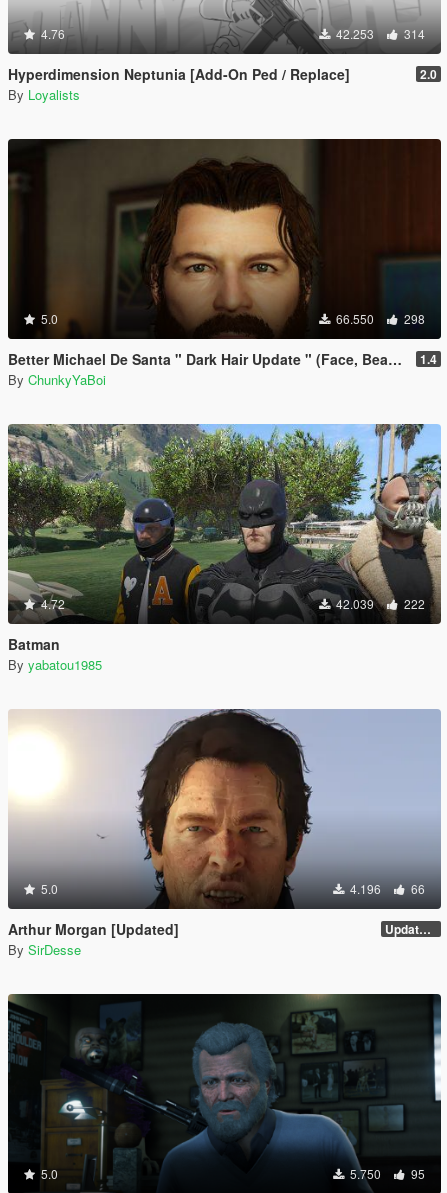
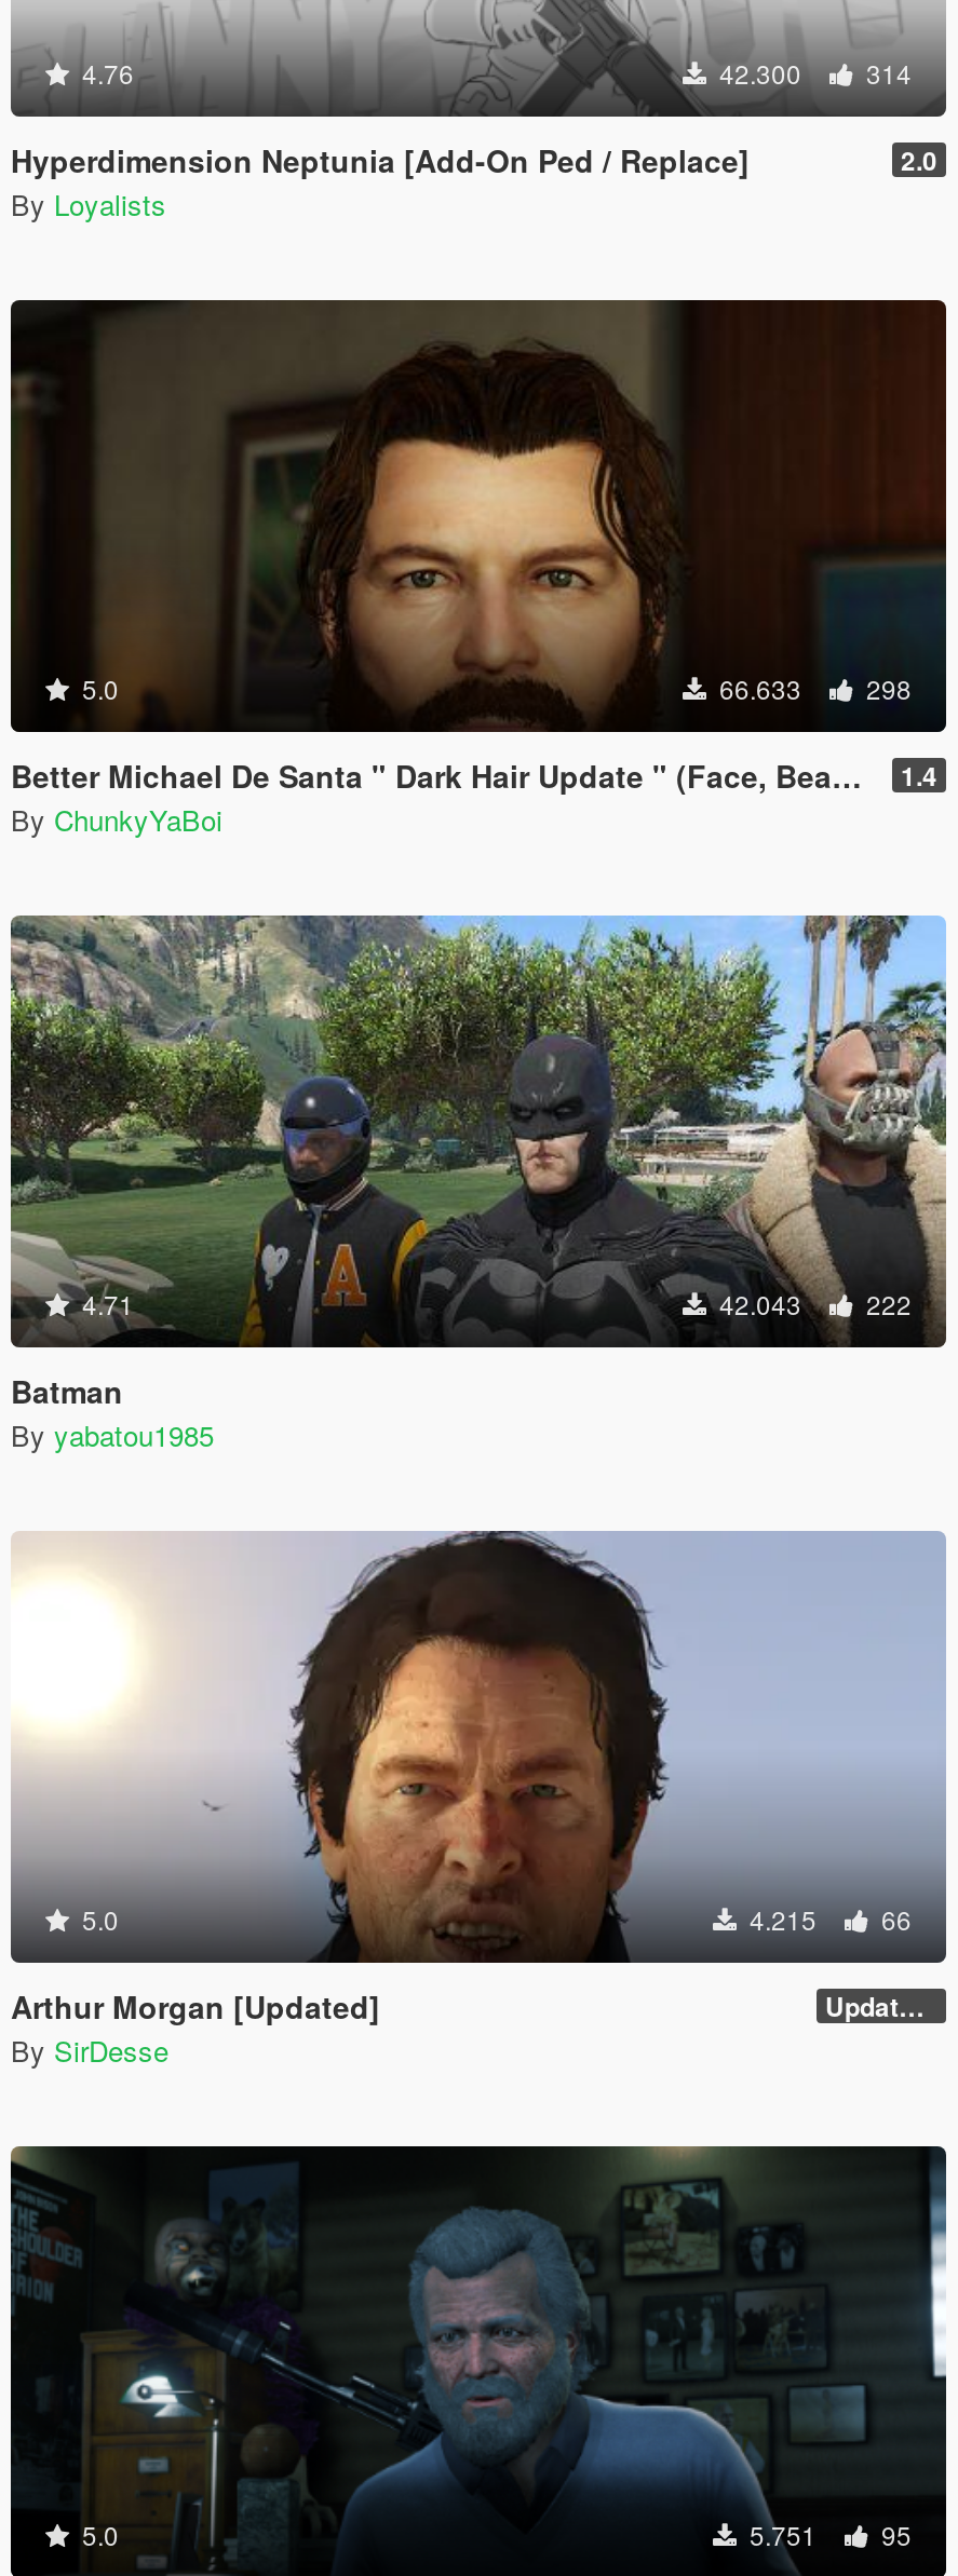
[333,25,425,42] 42.253 314 -> [713,54,912,91] 42.300 314
[333,310,425,327] 66.550 298 -> [713,669,912,706] 66.633 298
[38,595,65,612] 4.72 -> [76,1285,134,1321] 4.71
[333,595,425,612] 42.039 222 -> [713,1285,912,1321] 42.043 222
[347,880,425,897] 4.196 66 -> [743,1900,912,1937] 4.215 66
[347,1165,425,1182] 5.750 95 -> [743,2516,912,2552] 5.751 95

